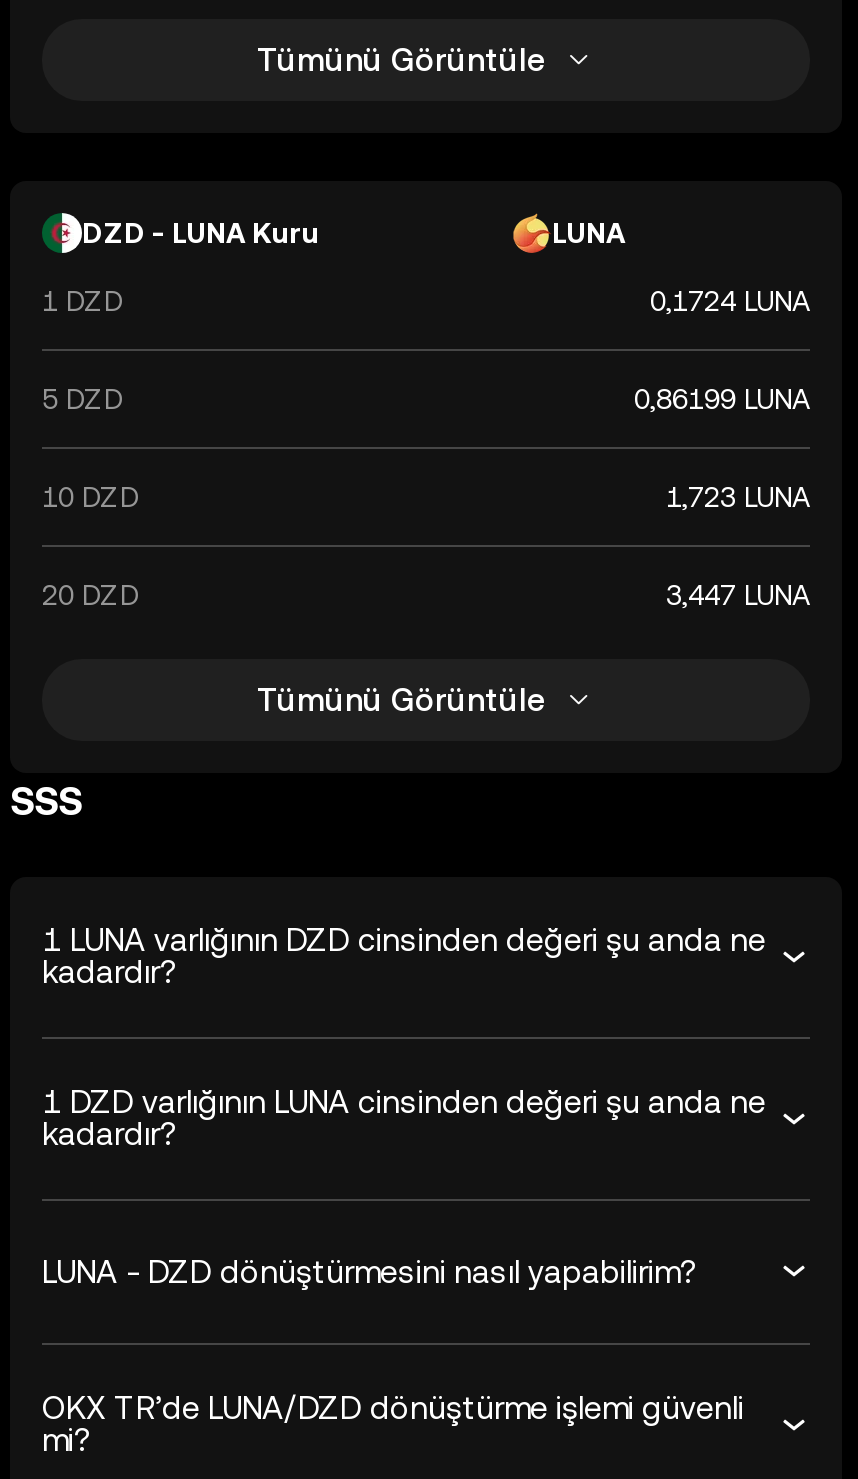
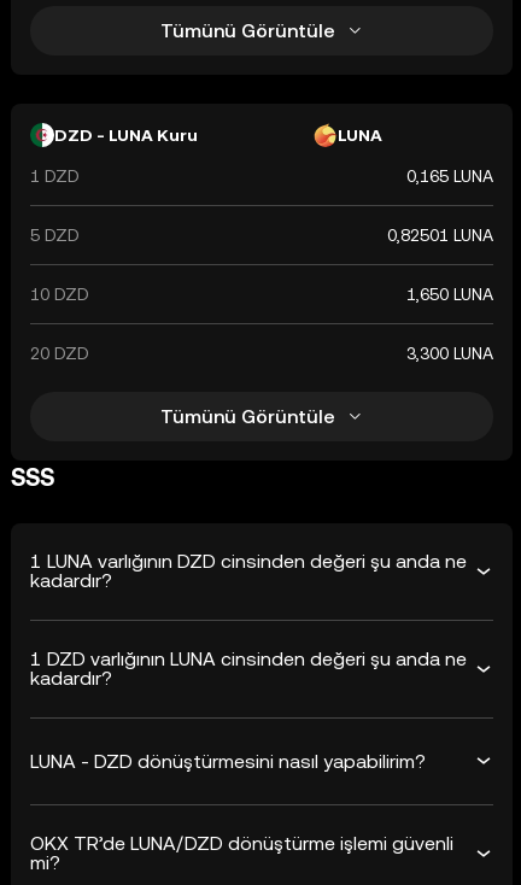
[650,285,810,317] 0,1724 LUNA -> [406,166,493,186] 0,165 LUNA
[634,383,810,415] 0,86199 LUNA -> [387,225,493,245] 0,82501 LUNA
[666,481,810,513] 1,723 LUNA -> [406,285,493,304] 1,650 LUNA
[666,579,810,611] 3,447 LUNA -> [406,344,493,363] 3,300 LUNA

